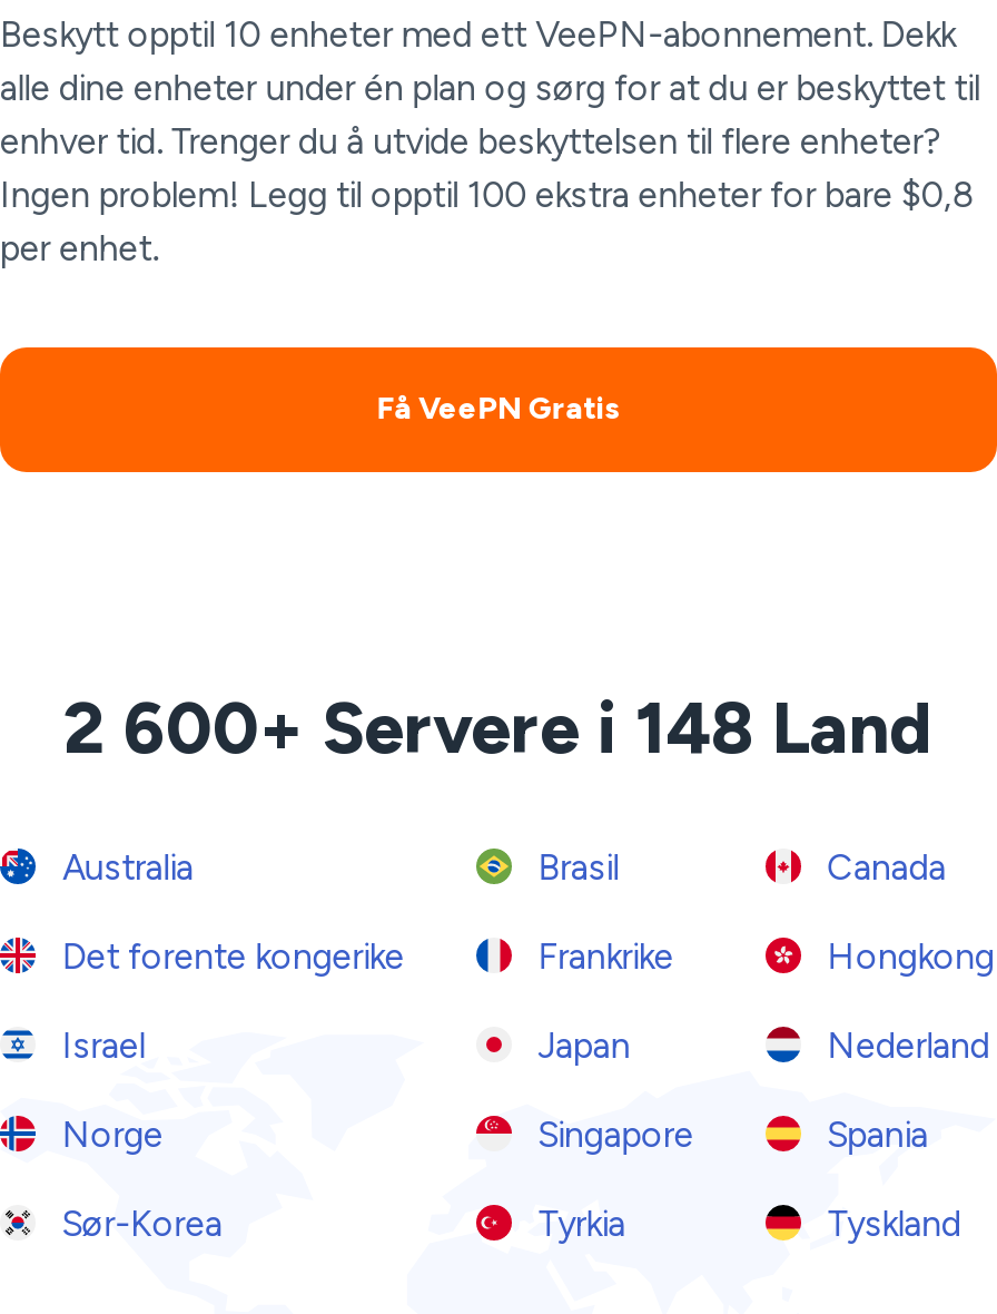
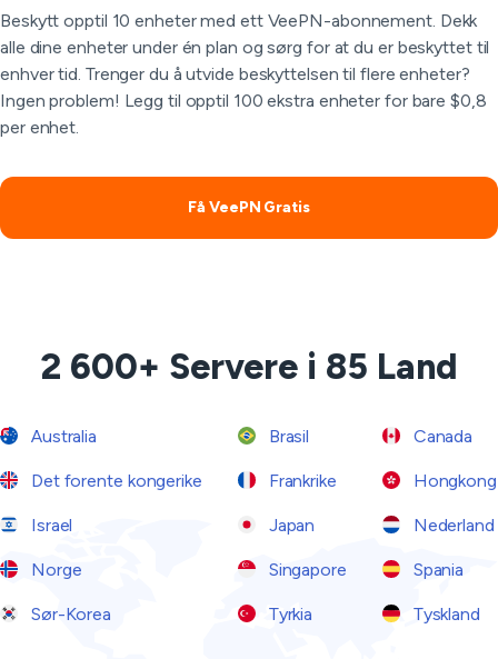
[63,686,934,771] 2 600+ Servere i 148 Land -> [40,346,458,388] 2 600+ Servere i 85 Land

